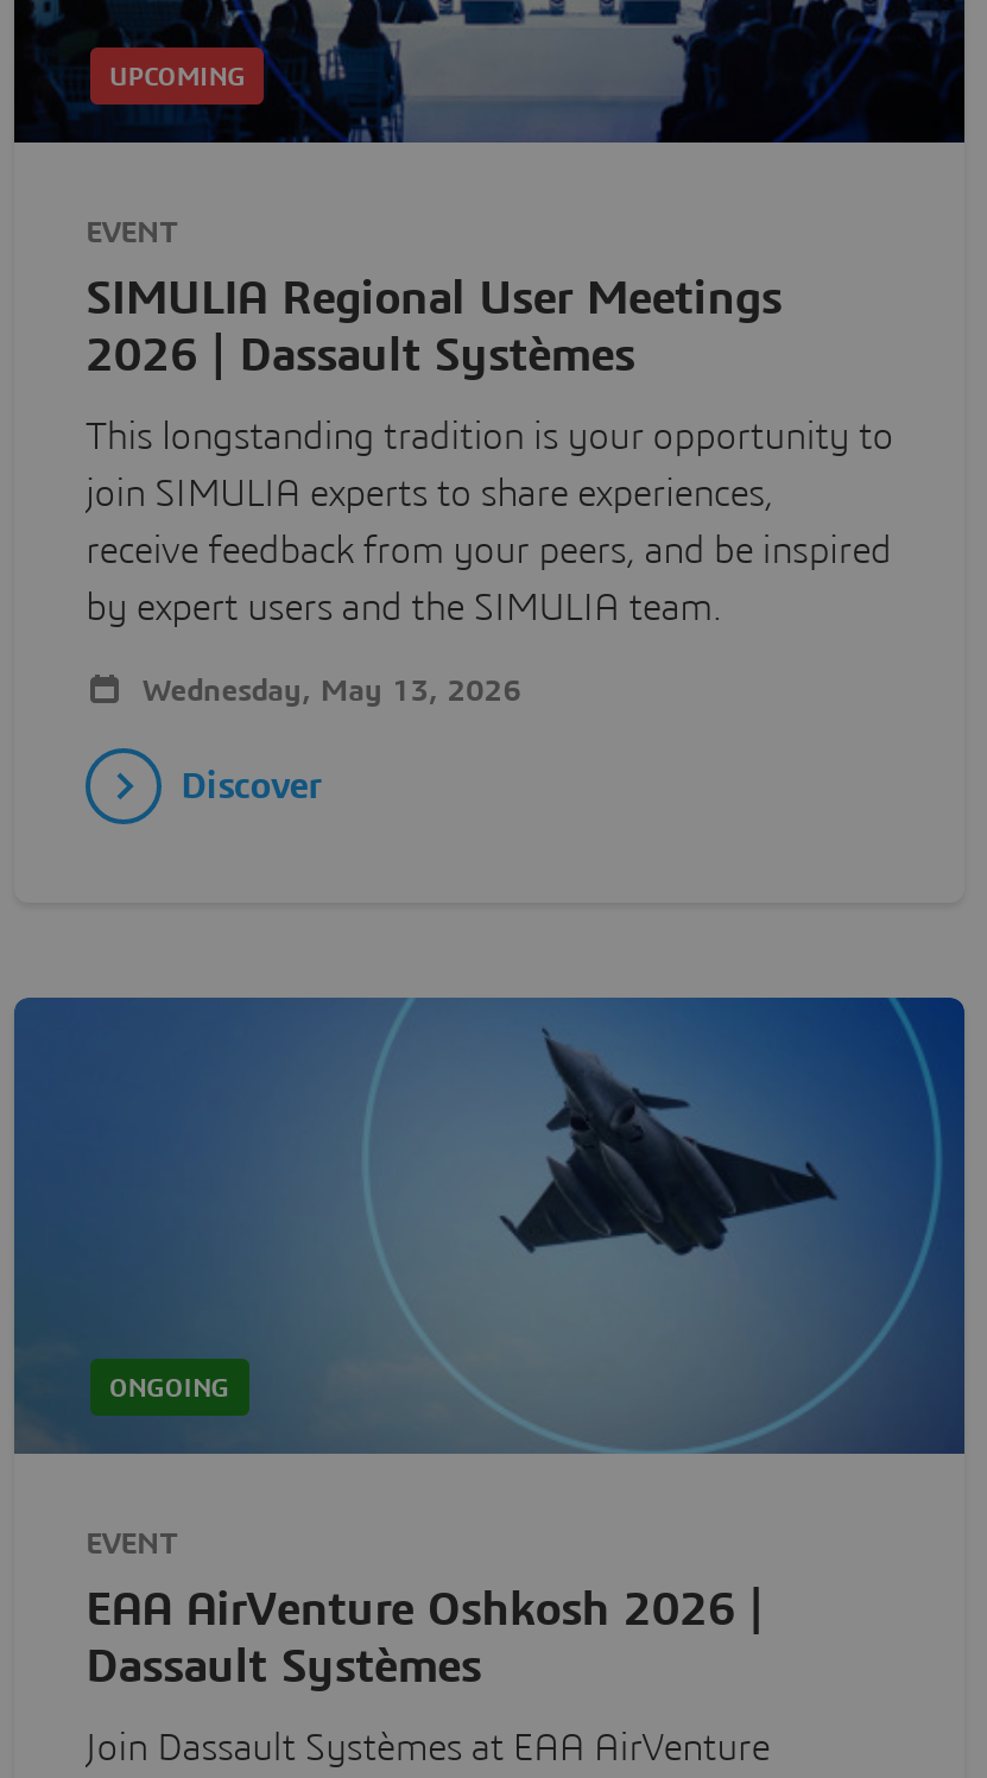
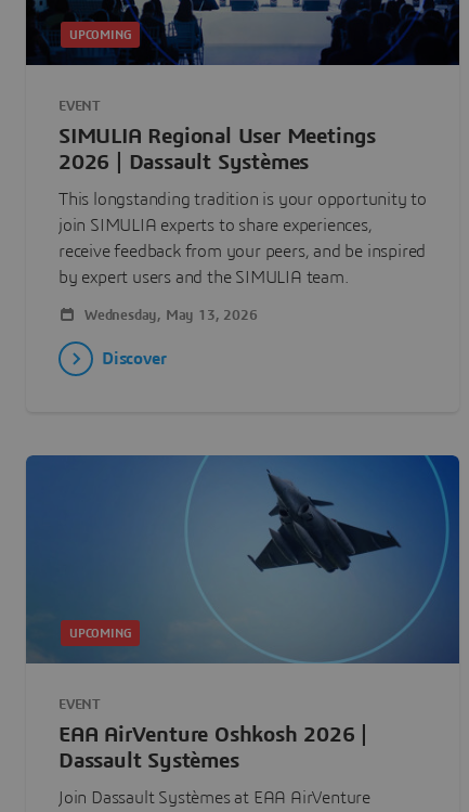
[109,1375,229,1401] ONGOING -> [69,628,131,640] UPCOMING

